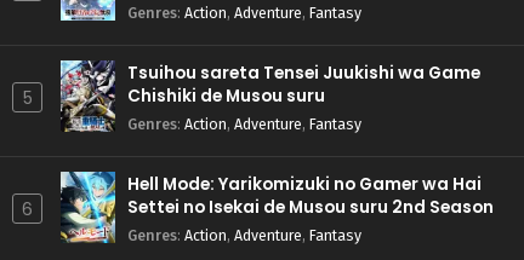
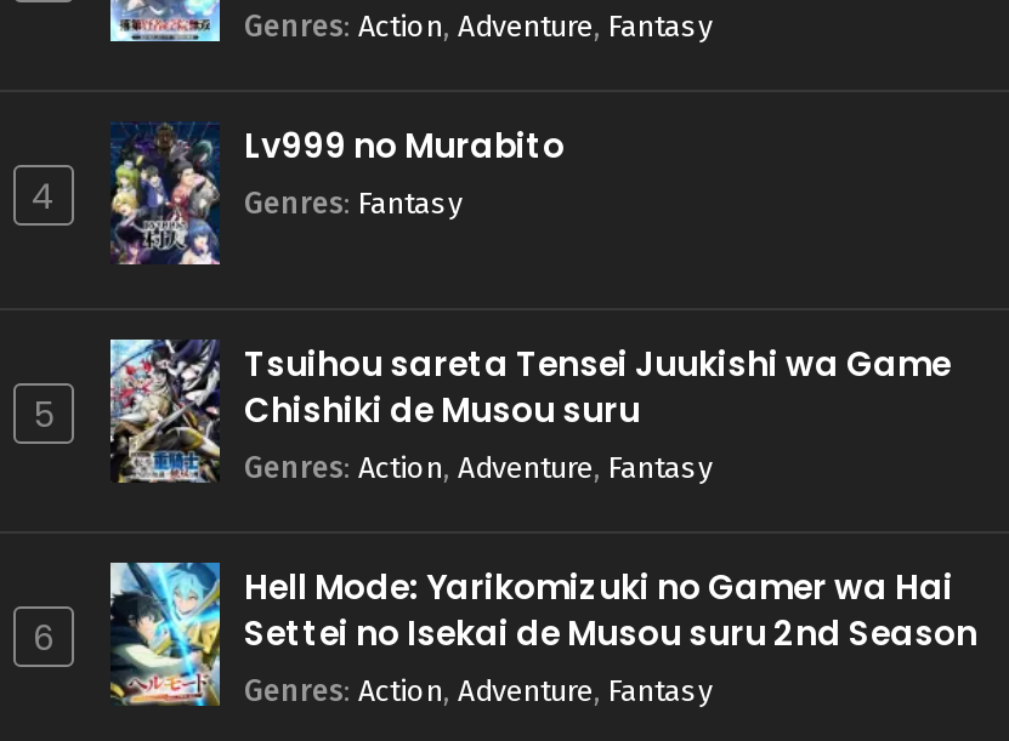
none -> [32,173,56,221] 4
none -> [110,121,565,267] [image] | Lv999 no Murabito | Genres: Fantasy

